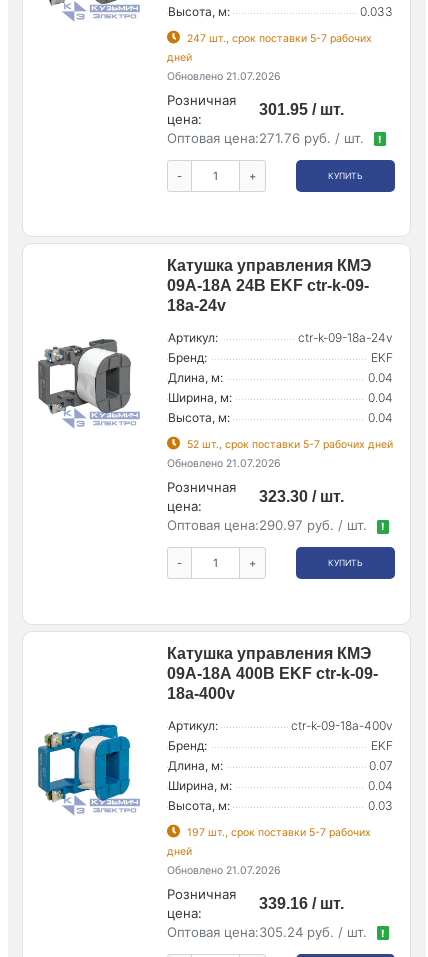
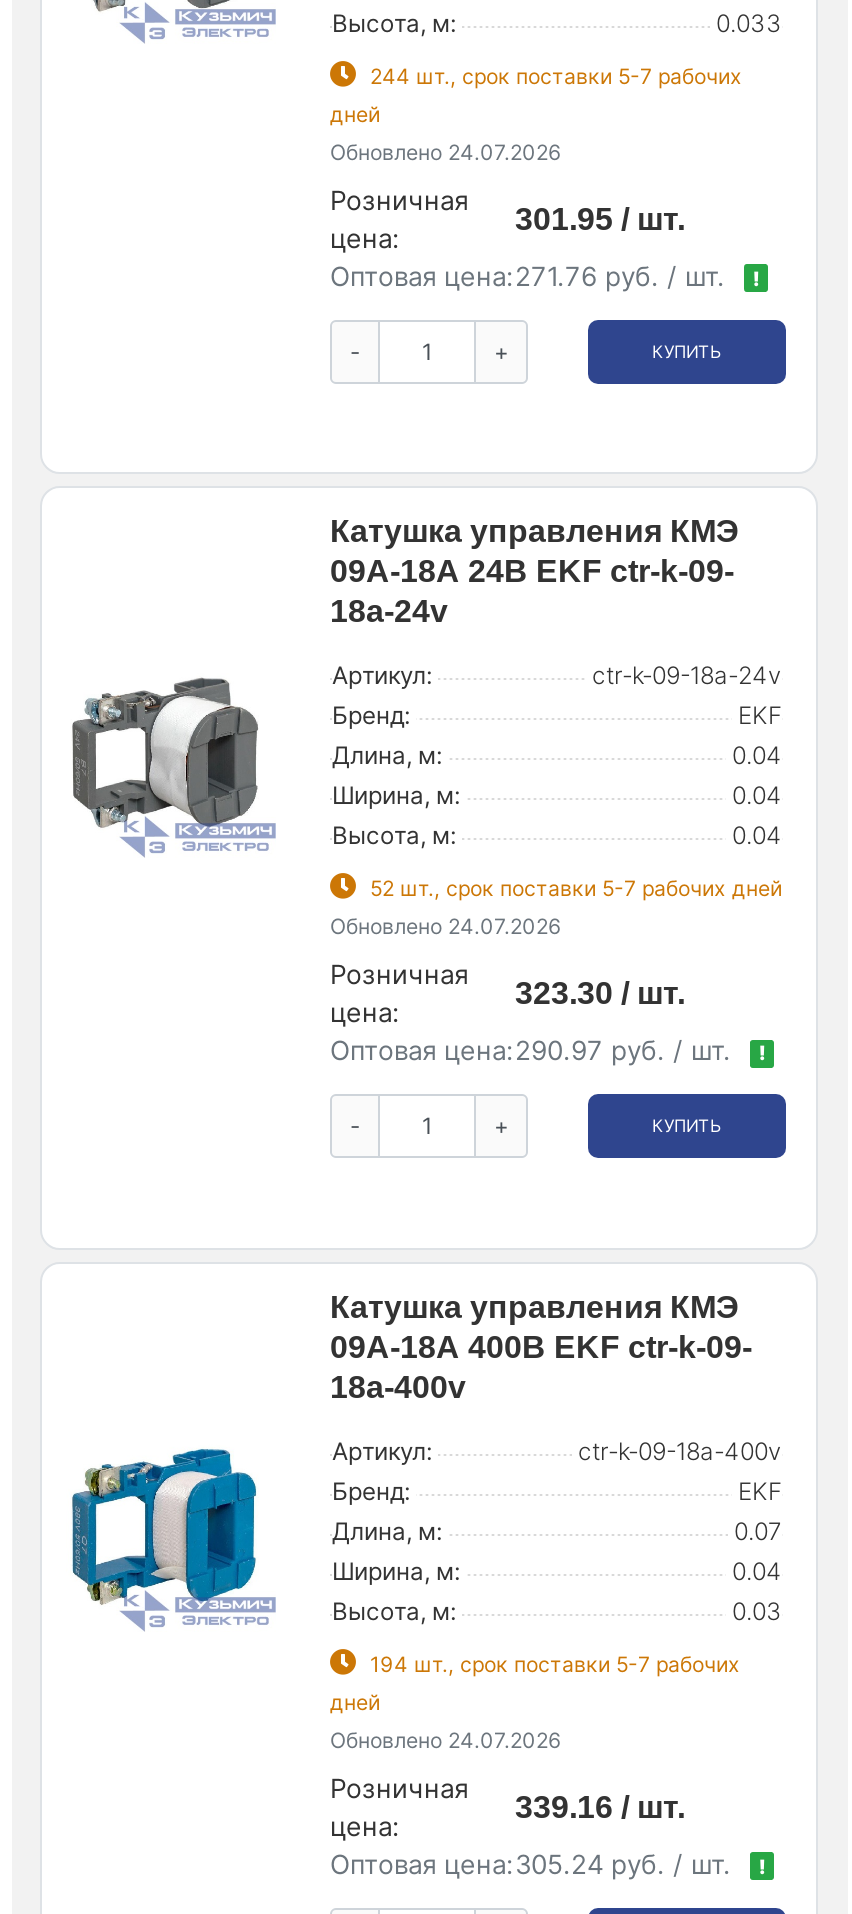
[187,32,372,45] 247 шт., срок поставки 5-7 рабочих -> [370,63,742,89] 244 шт., срок поставки 5-7 рабочих
[167,70,281,83] Обновлено 21.07.2026 -> [330,139,562,165] Обновлено 24.07.2026
[167,457,281,470] Обновлено 21.07.2026 -> [330,914,562,940] Обновлено 24.07.2026
[187,826,371,839] 197 шт., срок поставки 5-7 рабочих -> [370,1652,740,1678] 194 шт., срок поставки 5-7 рабочих
[167,864,281,877] Обновлено 21.07.2026 -> [330,1728,562,1754] Обновлено 24.07.2026

